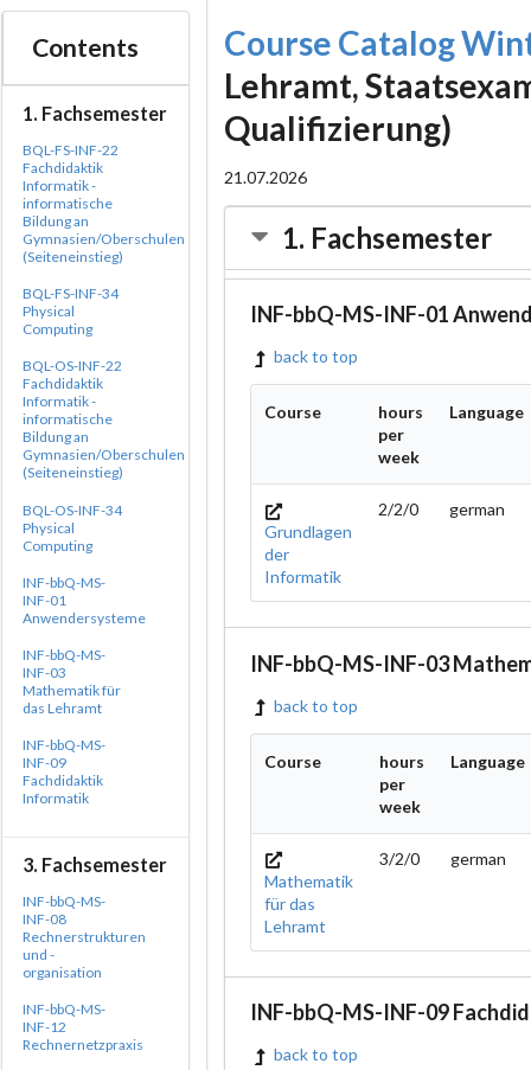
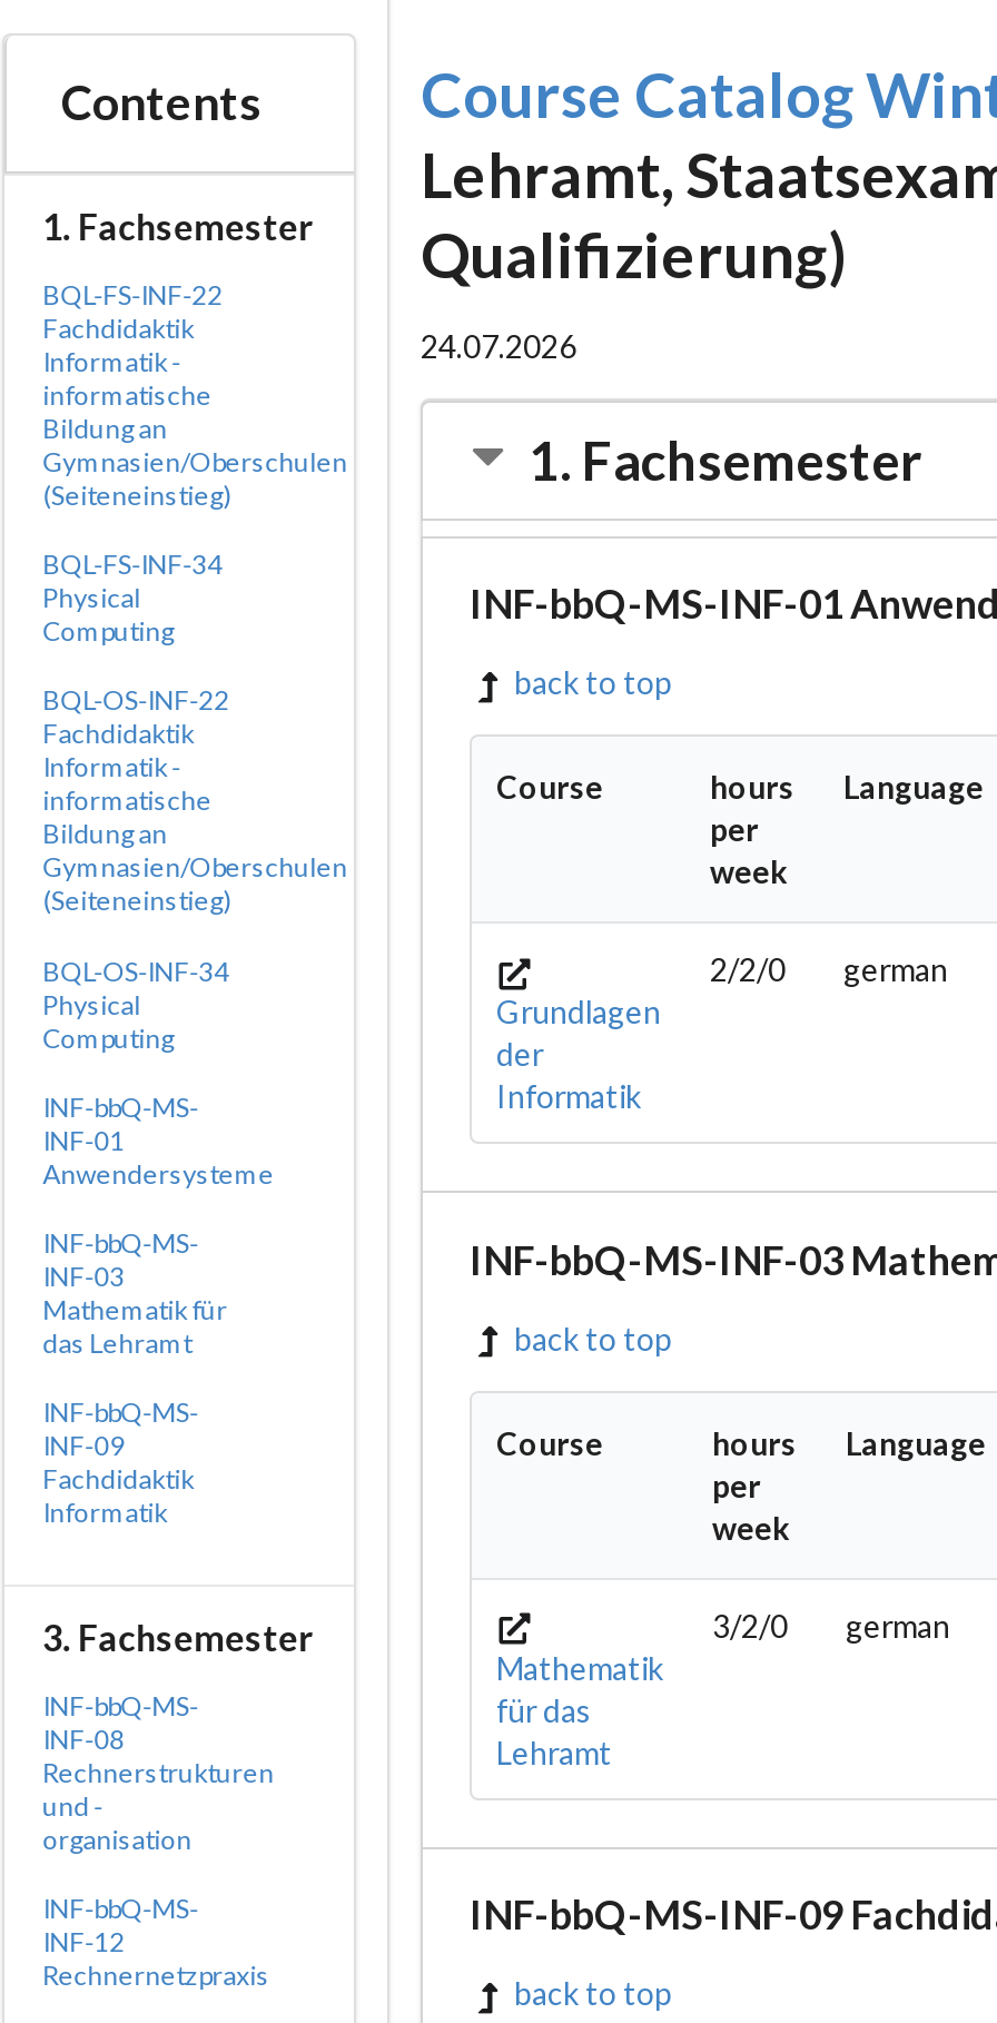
[224,167,307,187] 21.07.2026 -> [421,327,576,365] 24.07.2026

